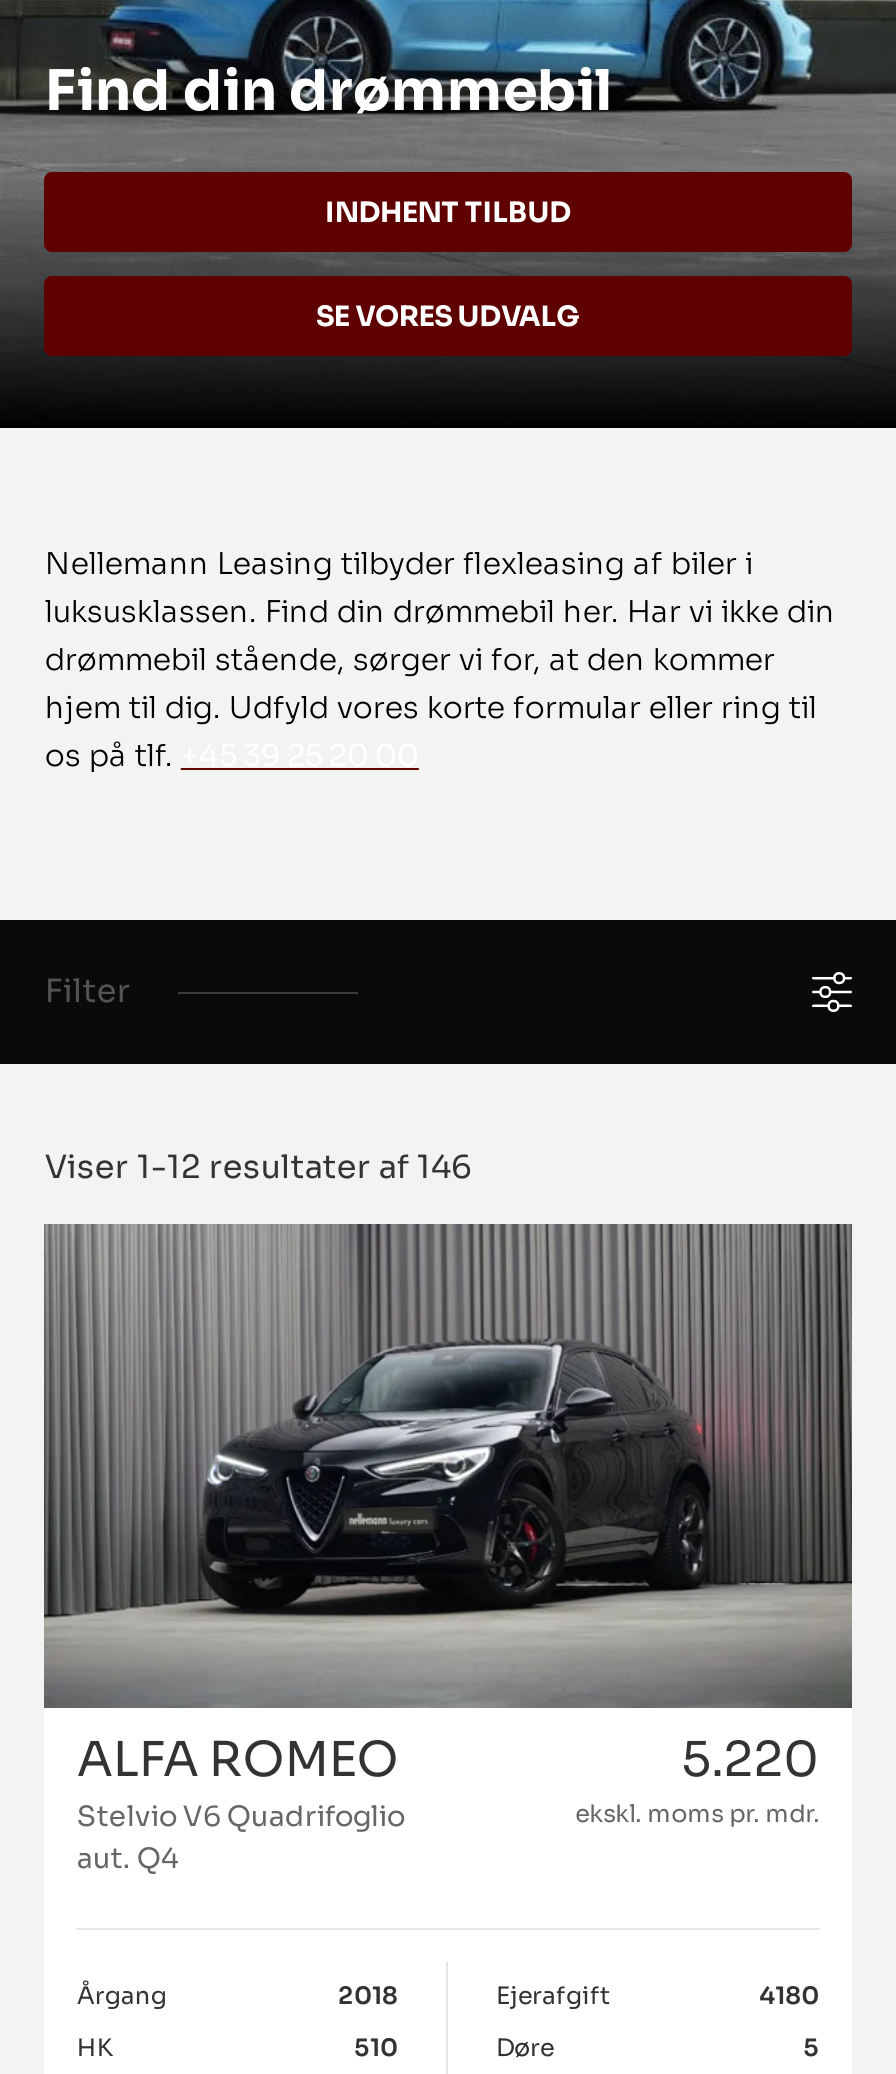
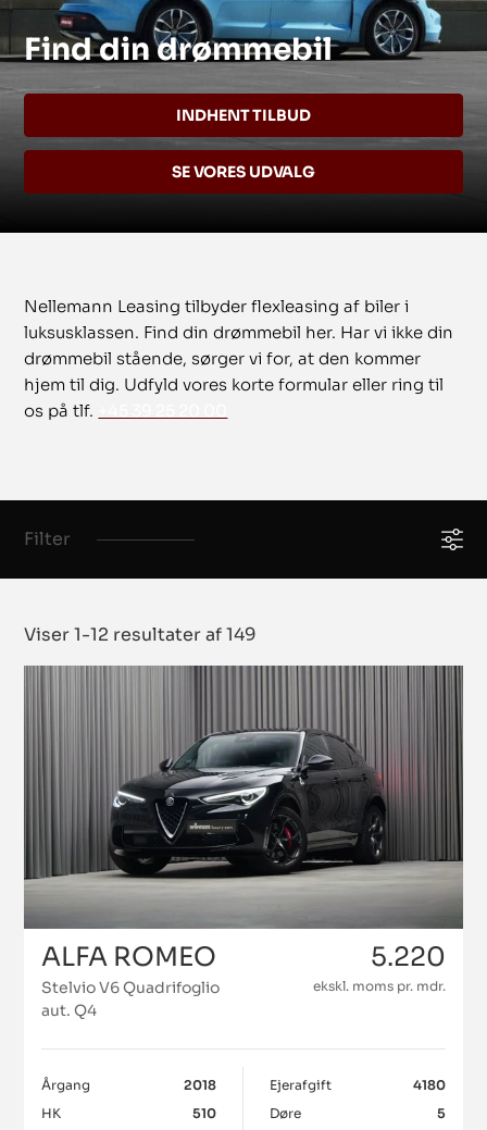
[45,1146,473,1188] Viser 1-12 resultater af 146 -> [24,623,257,646] Viser 1-12 resultater af 149

